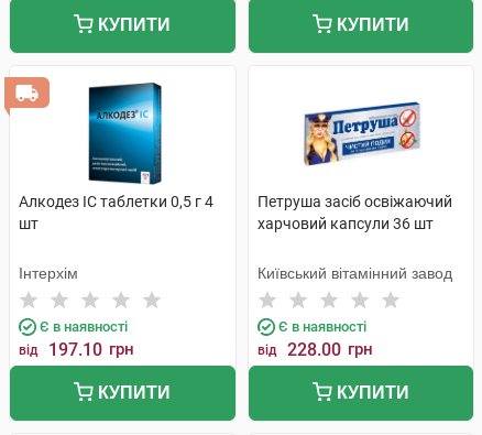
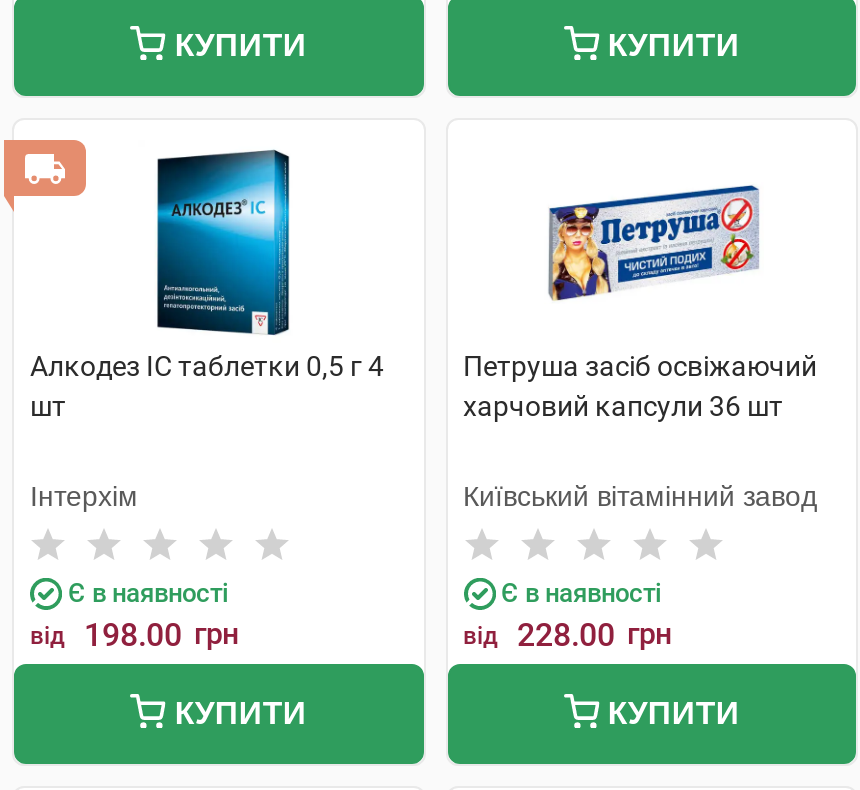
[19,339,134,360] від 197.10 грн -> [30,616,240,654] від 198.00 грн

